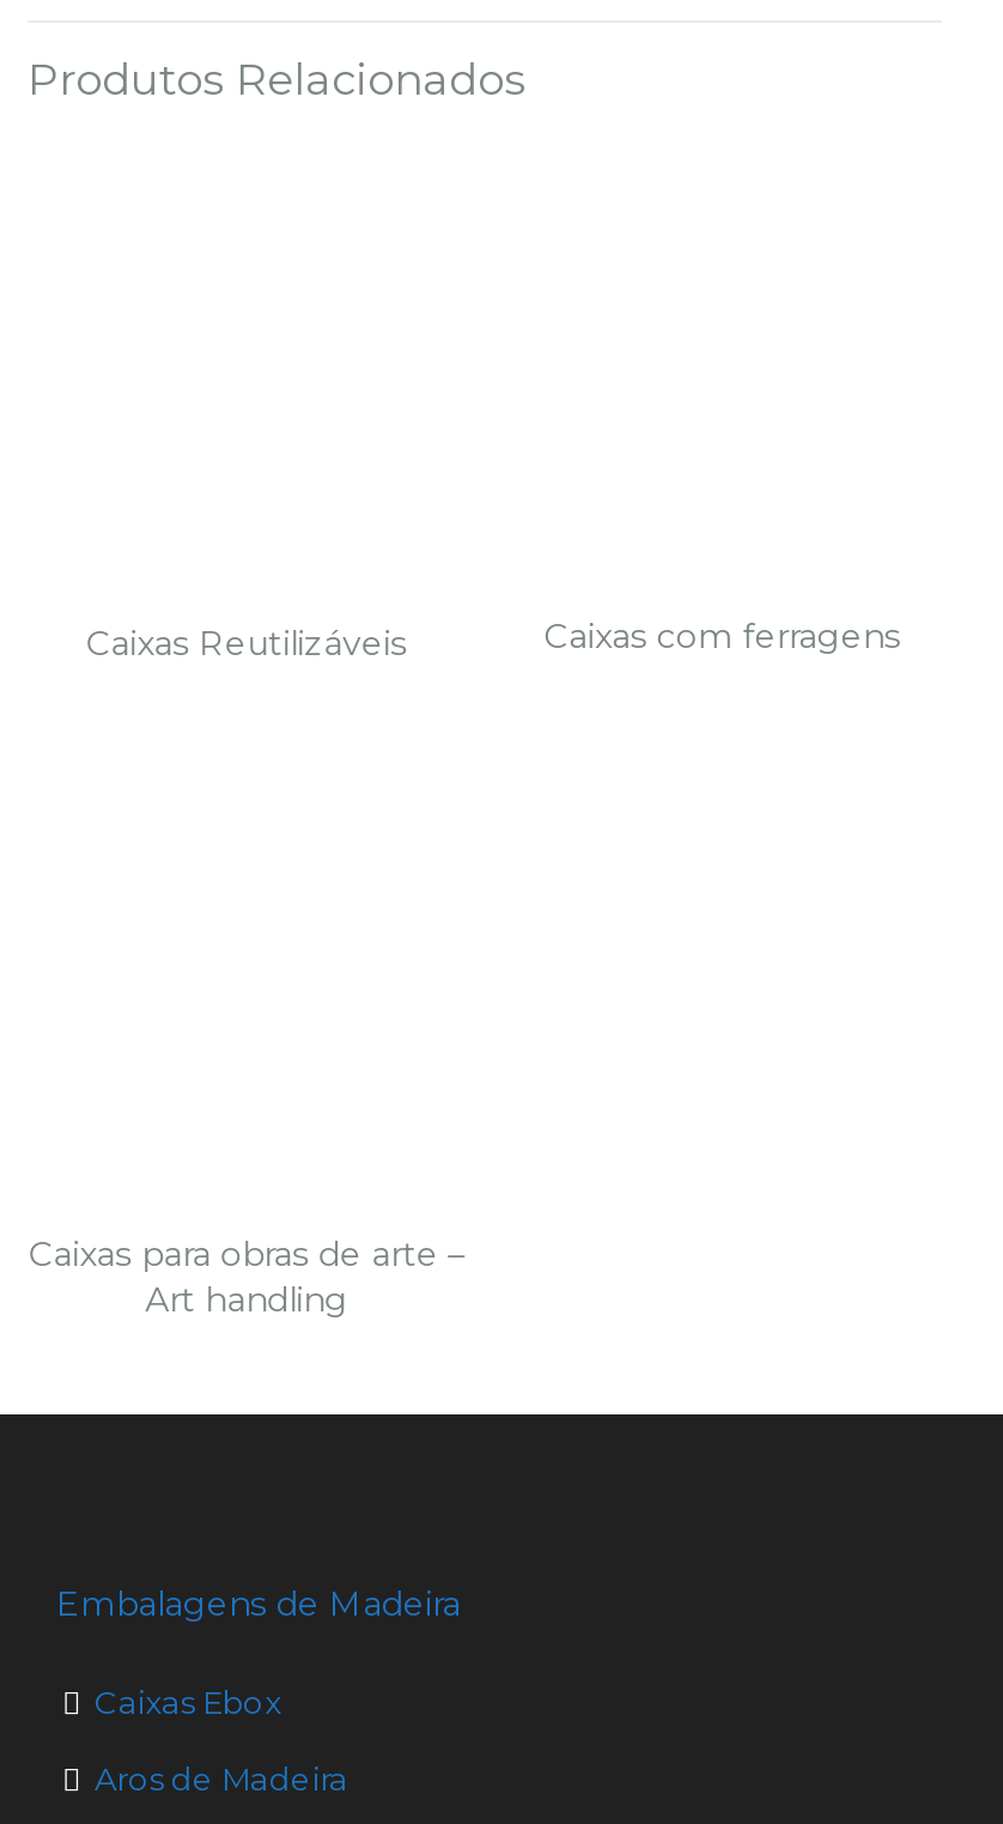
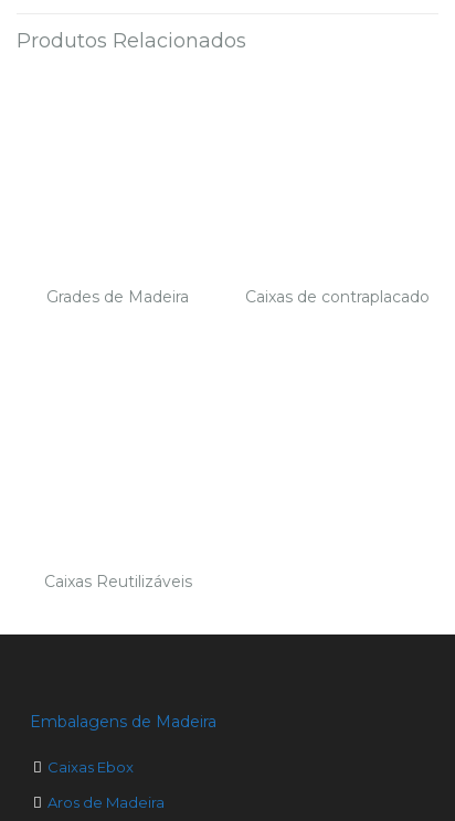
none -> [47,287,429,307] Grades de Madeira | Caixas de contraplacado
moved [87,621,407,664] -> [44,572,192,592]: Caixas Reutilizáveis
[544,615,901,658] Caixas com ferragens -> none
[29,1233,465,1321] Caixas para obras de arte – | Art handling -> none

